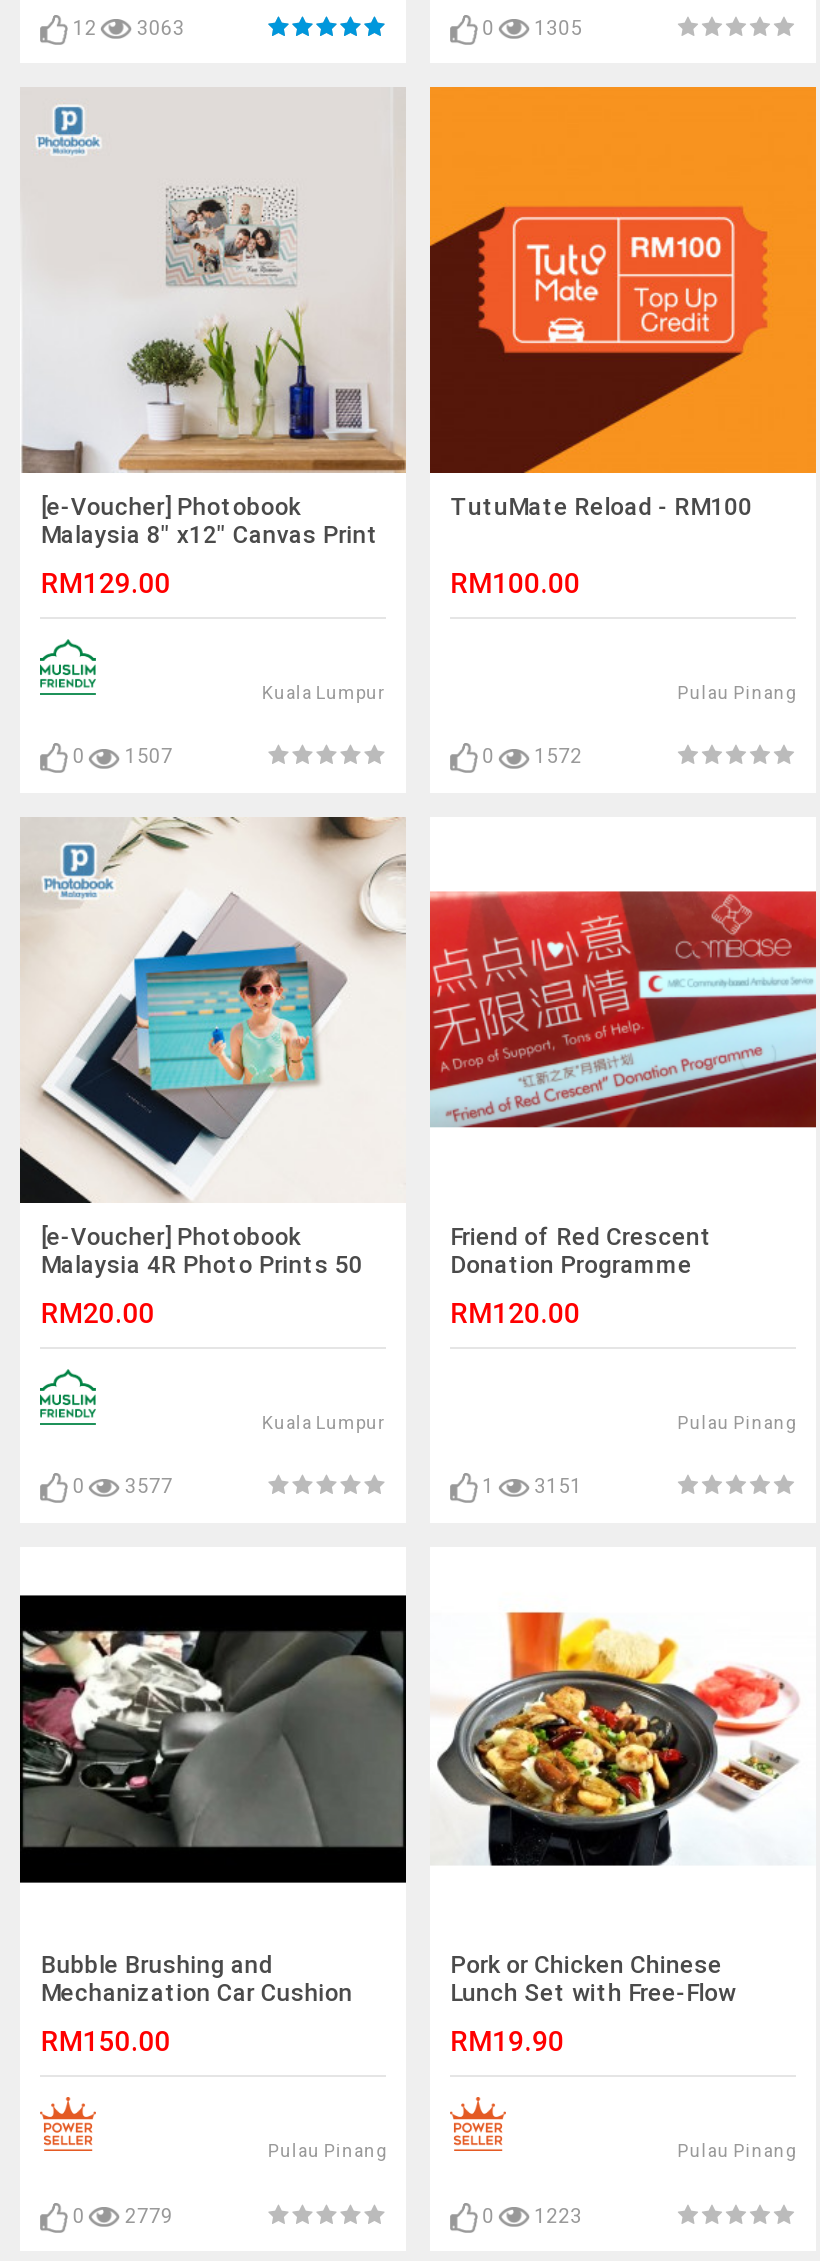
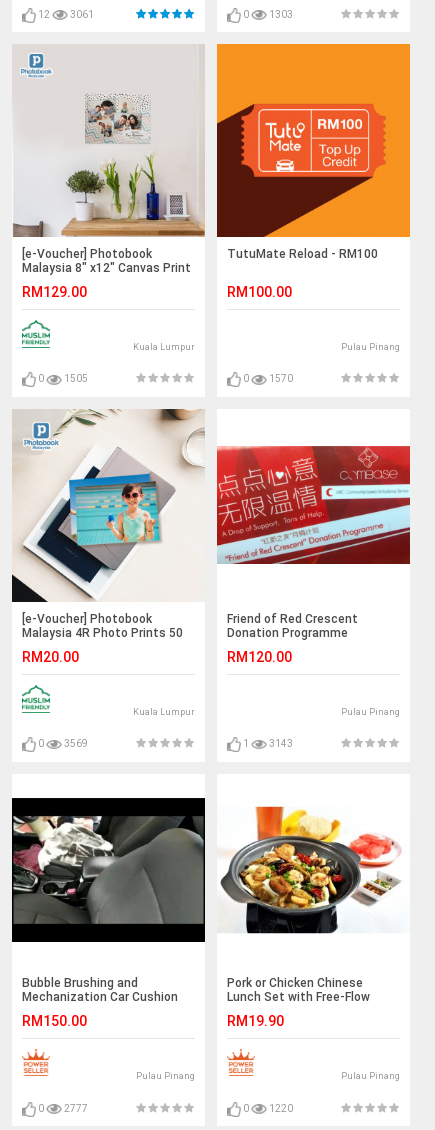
[69,16,185,38] 12 3063 -> [36,9,94,20] 12 3061
[478,16,582,38] 0 1305 -> [241,9,293,20] 0 1303
[69,746,173,768] 0 1507 -> [36,373,88,384] 0 1505
[478,746,582,768] 0 1572 -> [241,373,293,384] 0 1570
[69,1475,173,1497] 0 3577 -> [36,738,88,749] 0 3569
[478,1475,582,1497] 1 3151 -> [241,738,293,749] 1 3143
[69,2205,173,2227] 0 2779 -> [36,1103,88,1114] 0 2777
[478,2205,582,2227] 0 1223 -> [241,1103,293,1114] 0 1220

